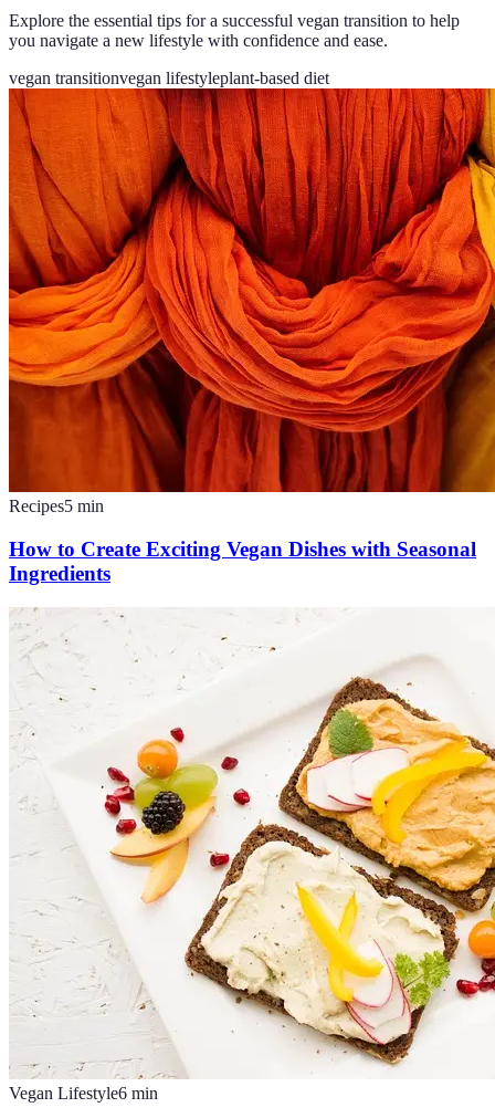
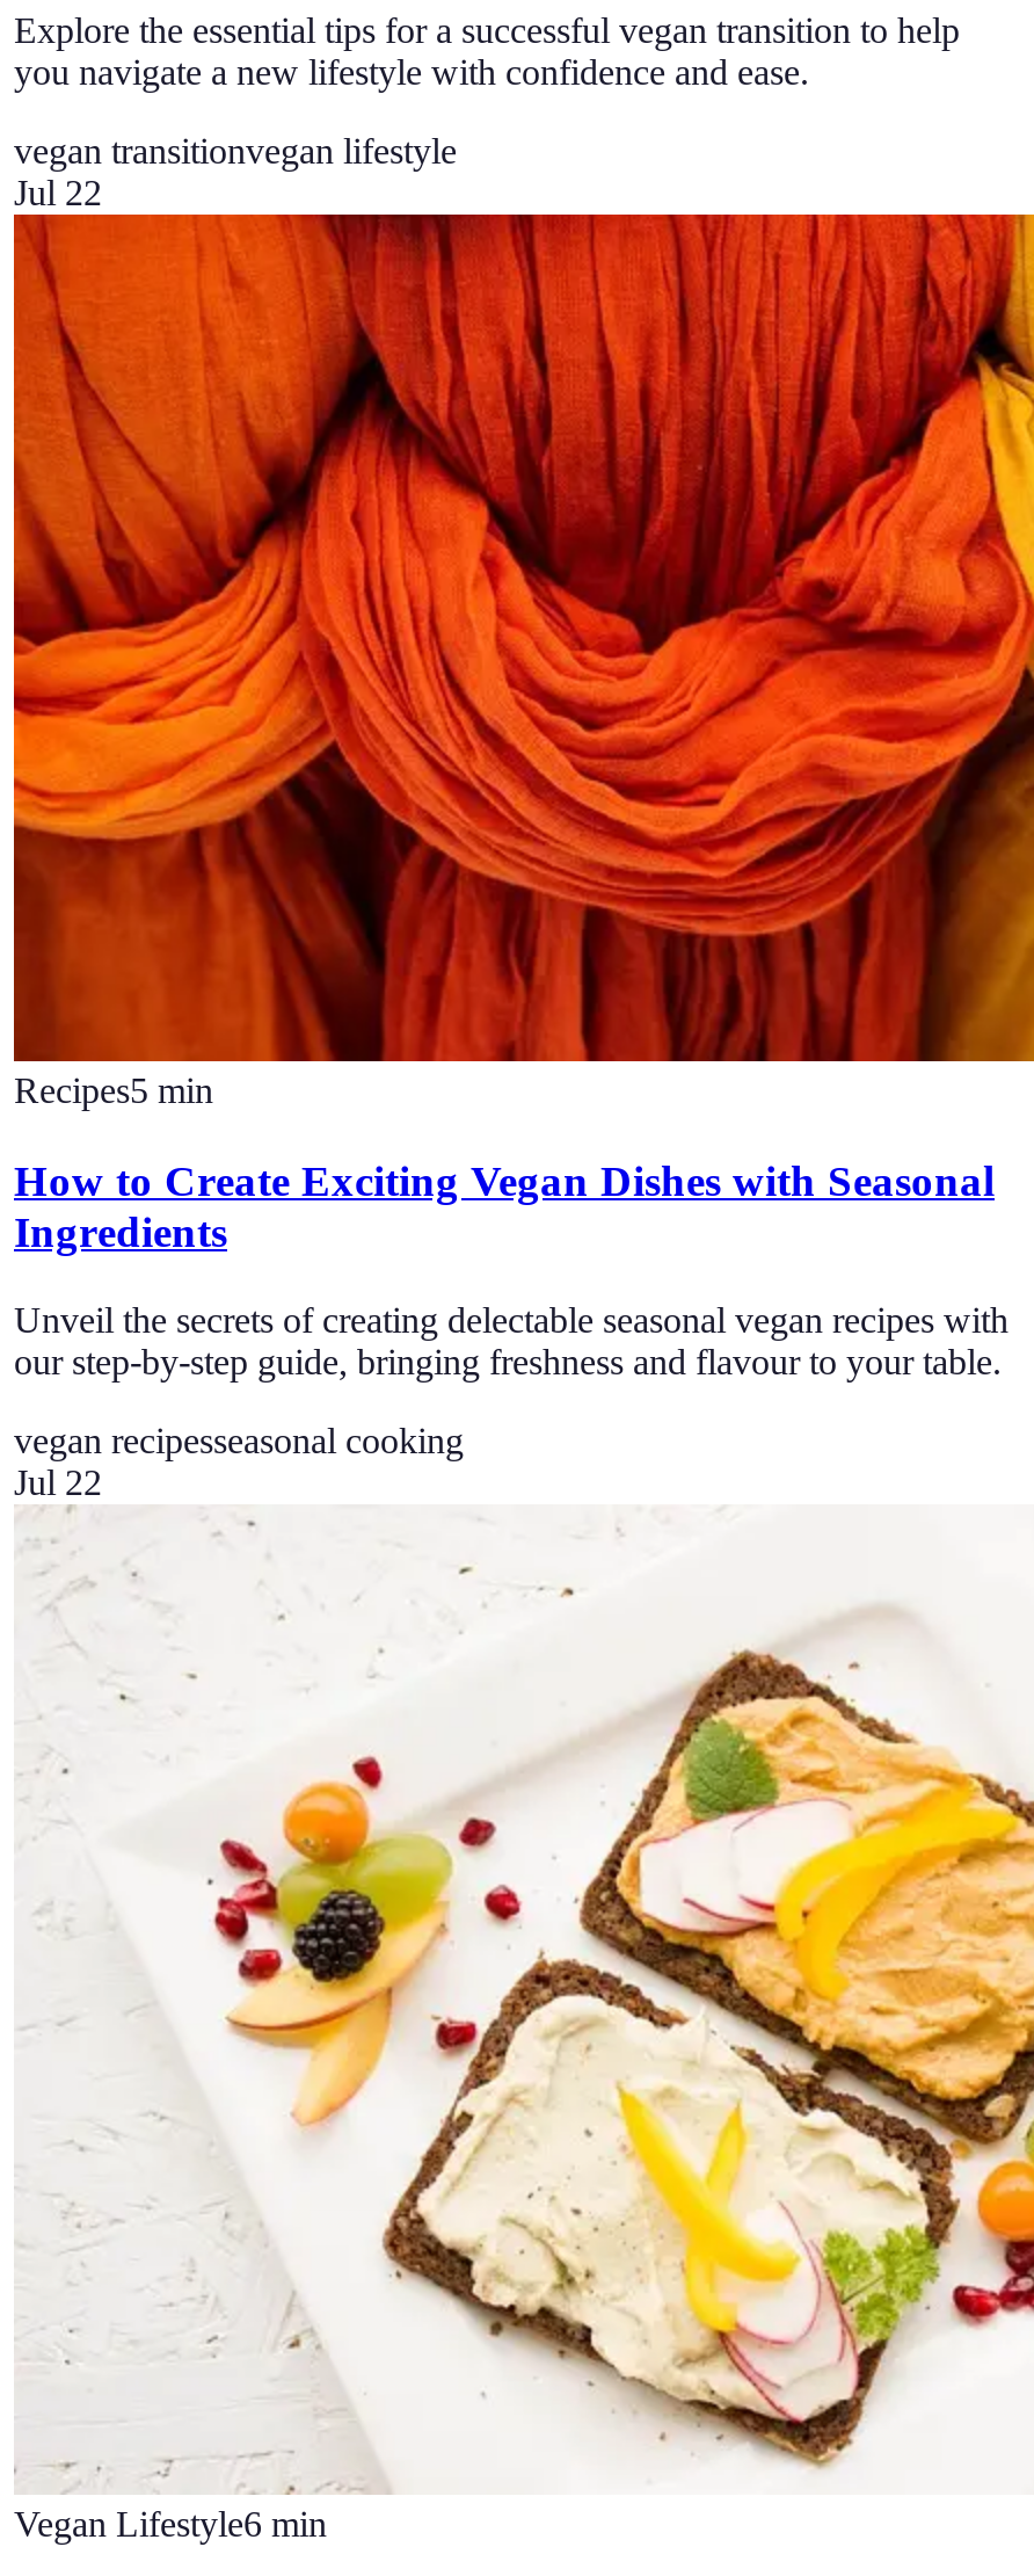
[9,69,329,87] vegan transitionvegan lifestyleplant-based diet -> [14,131,457,212] vegan transitionvegan lifestyle | Jul 22
none -> [14,1301,1008,1503] Unveil the secrets of creating delectable seasonal vegan recipes with | our step-by-step guide, bringing freshness and flavour to your table. | vegan recipesseasonal cooking | Jul 22

